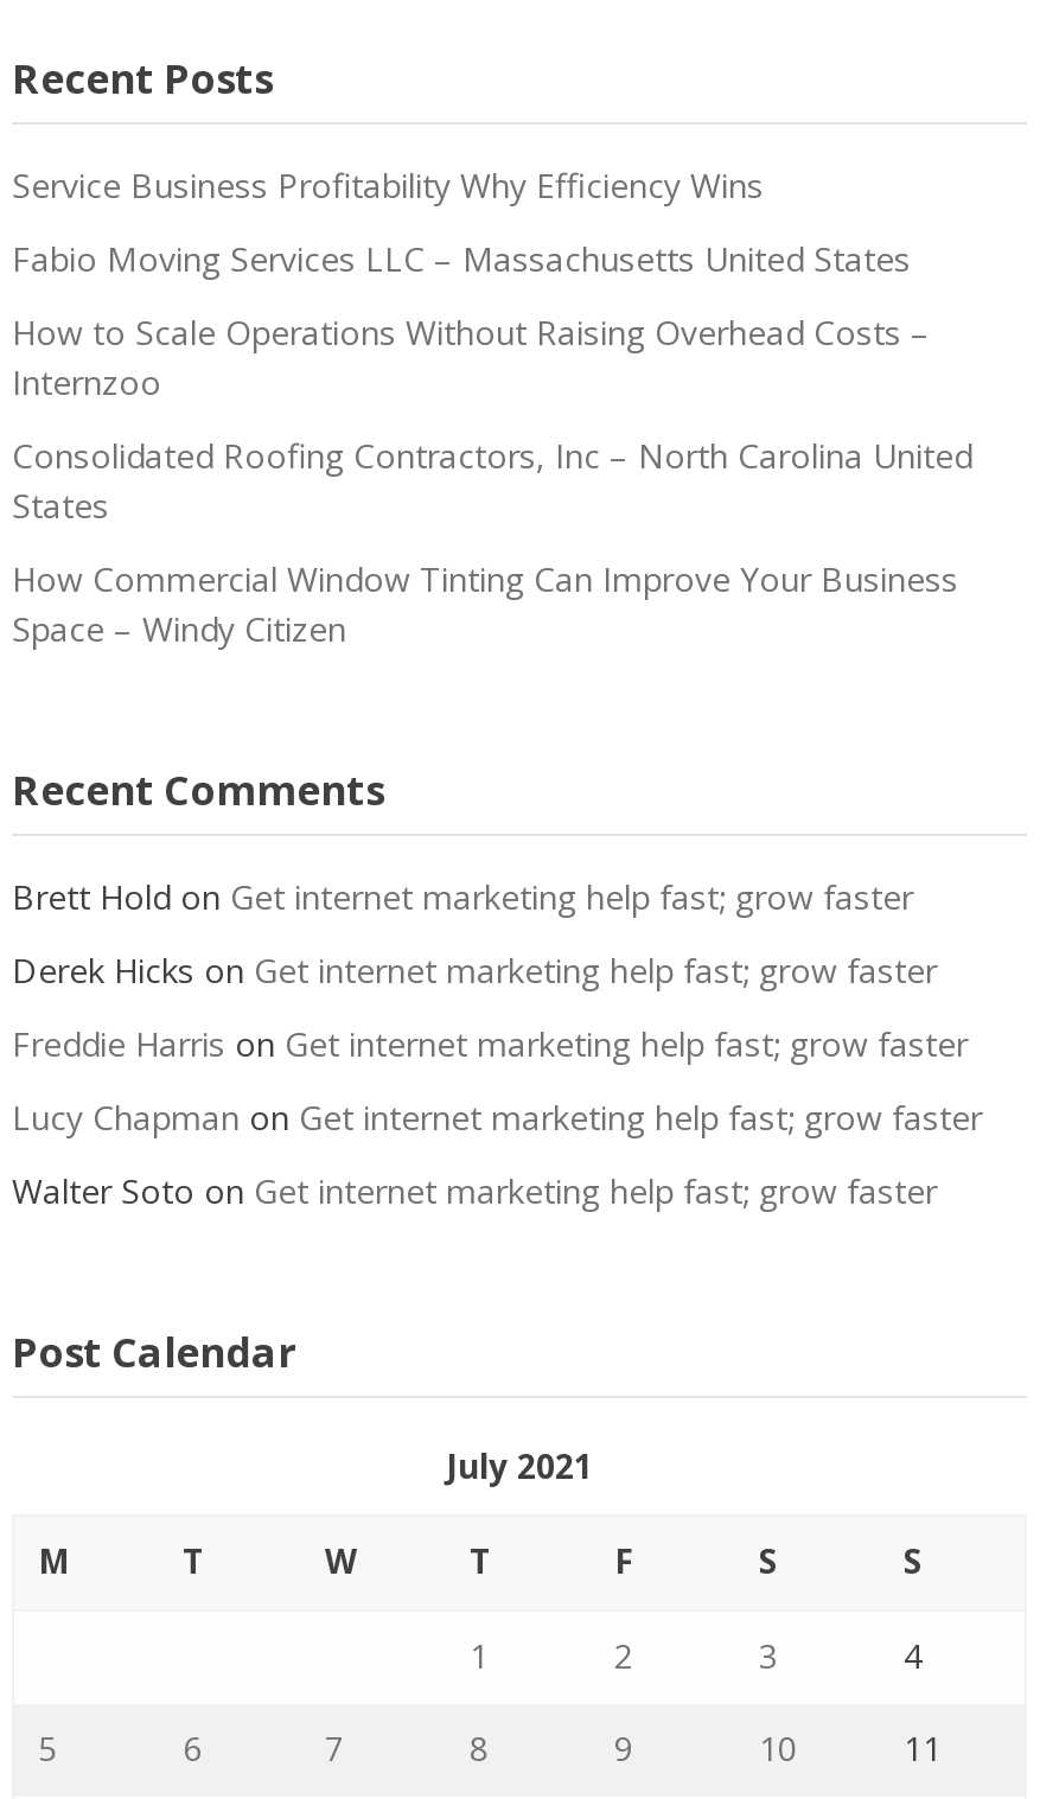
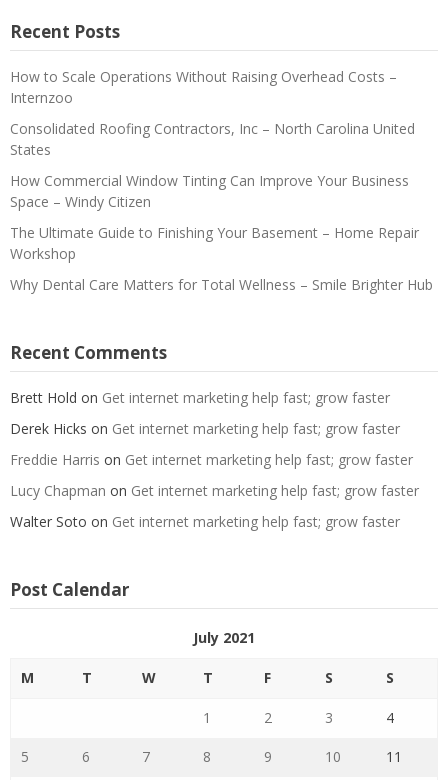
[12,161,911,280] Service Business Profitability Why Efficiency Wins | Fabio Moving Services LLC – Massachusetts United States -> none
moved [12,308,972,650] -> [10,66,415,210]: How to Scale Operations Without Raising Overhead Costs – | Internzoo | Consolidated Roofing Contractors, Inc – North Carolina United | States | How Commercial Window Tinting Can Improve Your Business | Space – Windy Citizen
none -> [10,222,433,293] The Ultimate Guide to Finishing Your Basement – Home Repair | Workshop | Why Dental Care Matters for Total Wellness – Smile Brighter Hub

